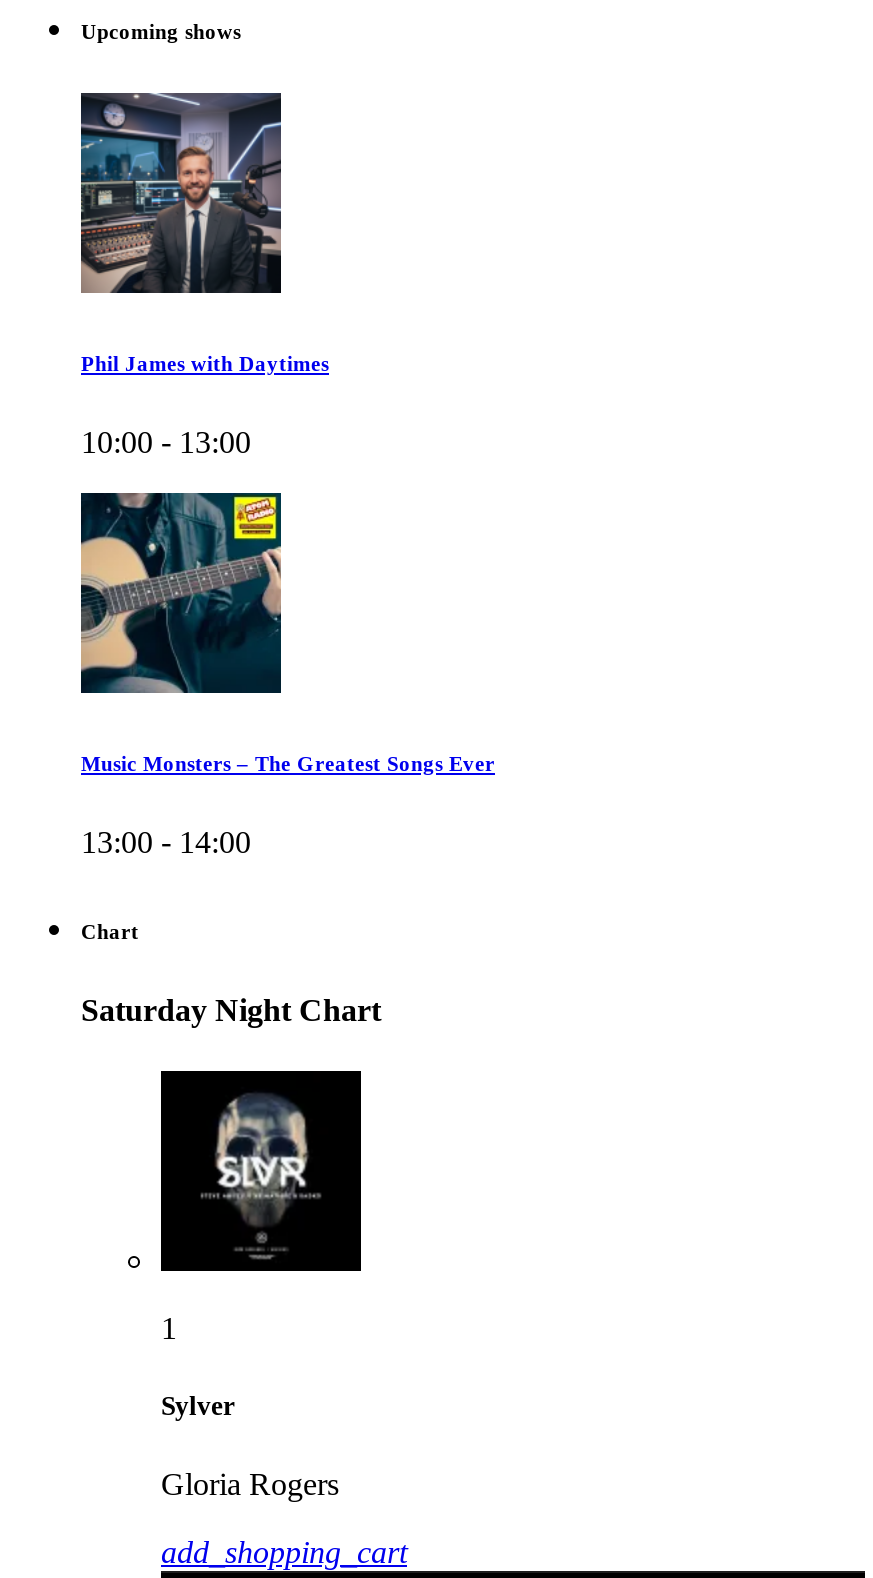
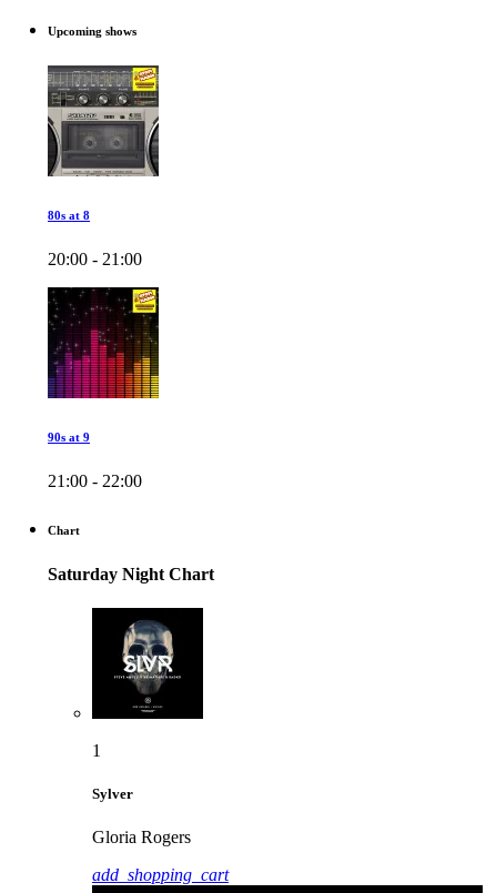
[81,93,329,374] [image] | Phil James with Daytimes -> [48,65,159,222] [image] | 80s at 8
[81,424,251,458] 10:00 - 13:00 -> [48,249,142,268] 20:00 - 21:00
[81,491,495,774] [image] | Music Monsters – The Greatest Songs Ever -> [47,286,160,443] [image] | 90s at 9
[81,824,251,858] 13:00 - 14:00 -> [48,471,142,490] 21:00 - 22:00

